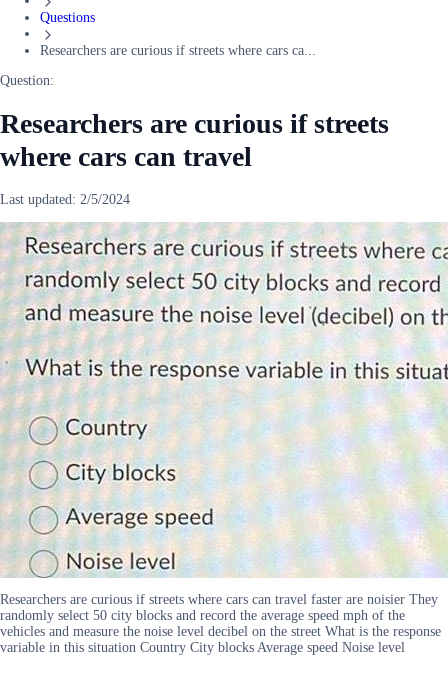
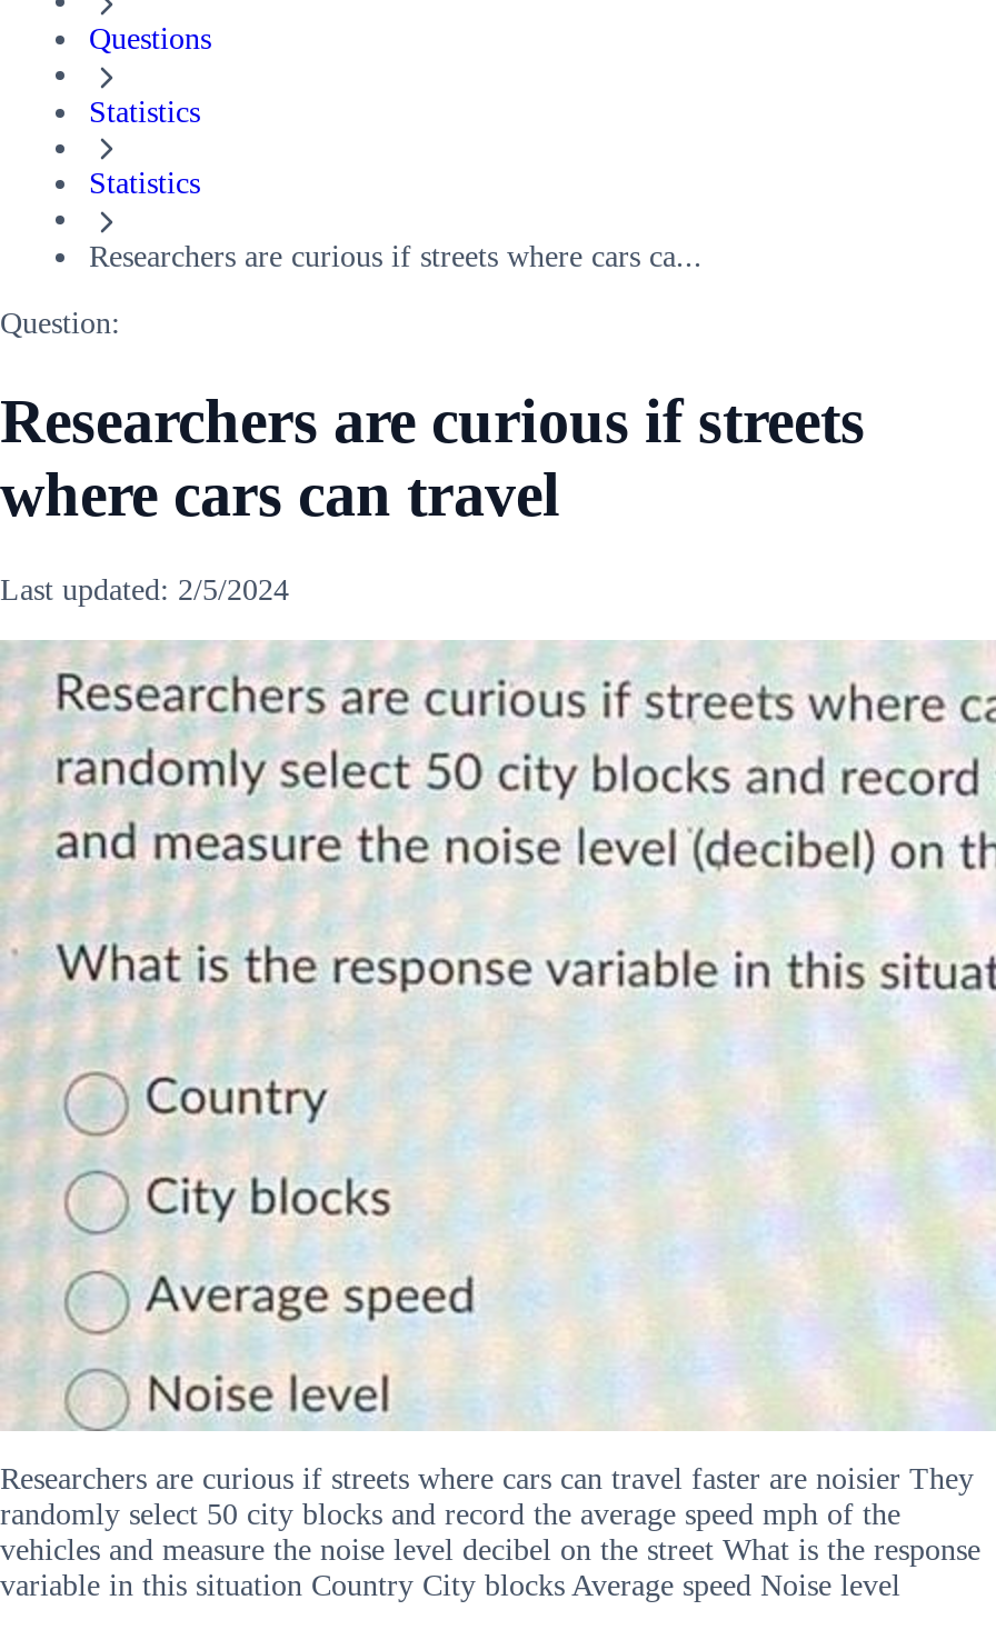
none -> [89,95,200,201] Statistics | Statistics

